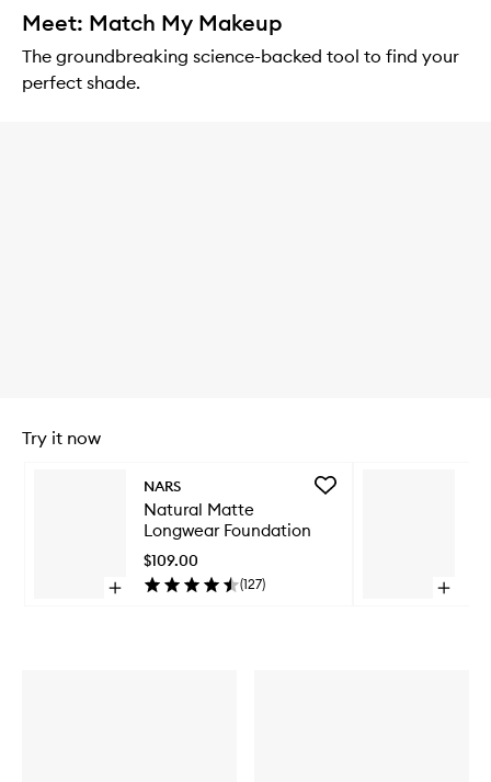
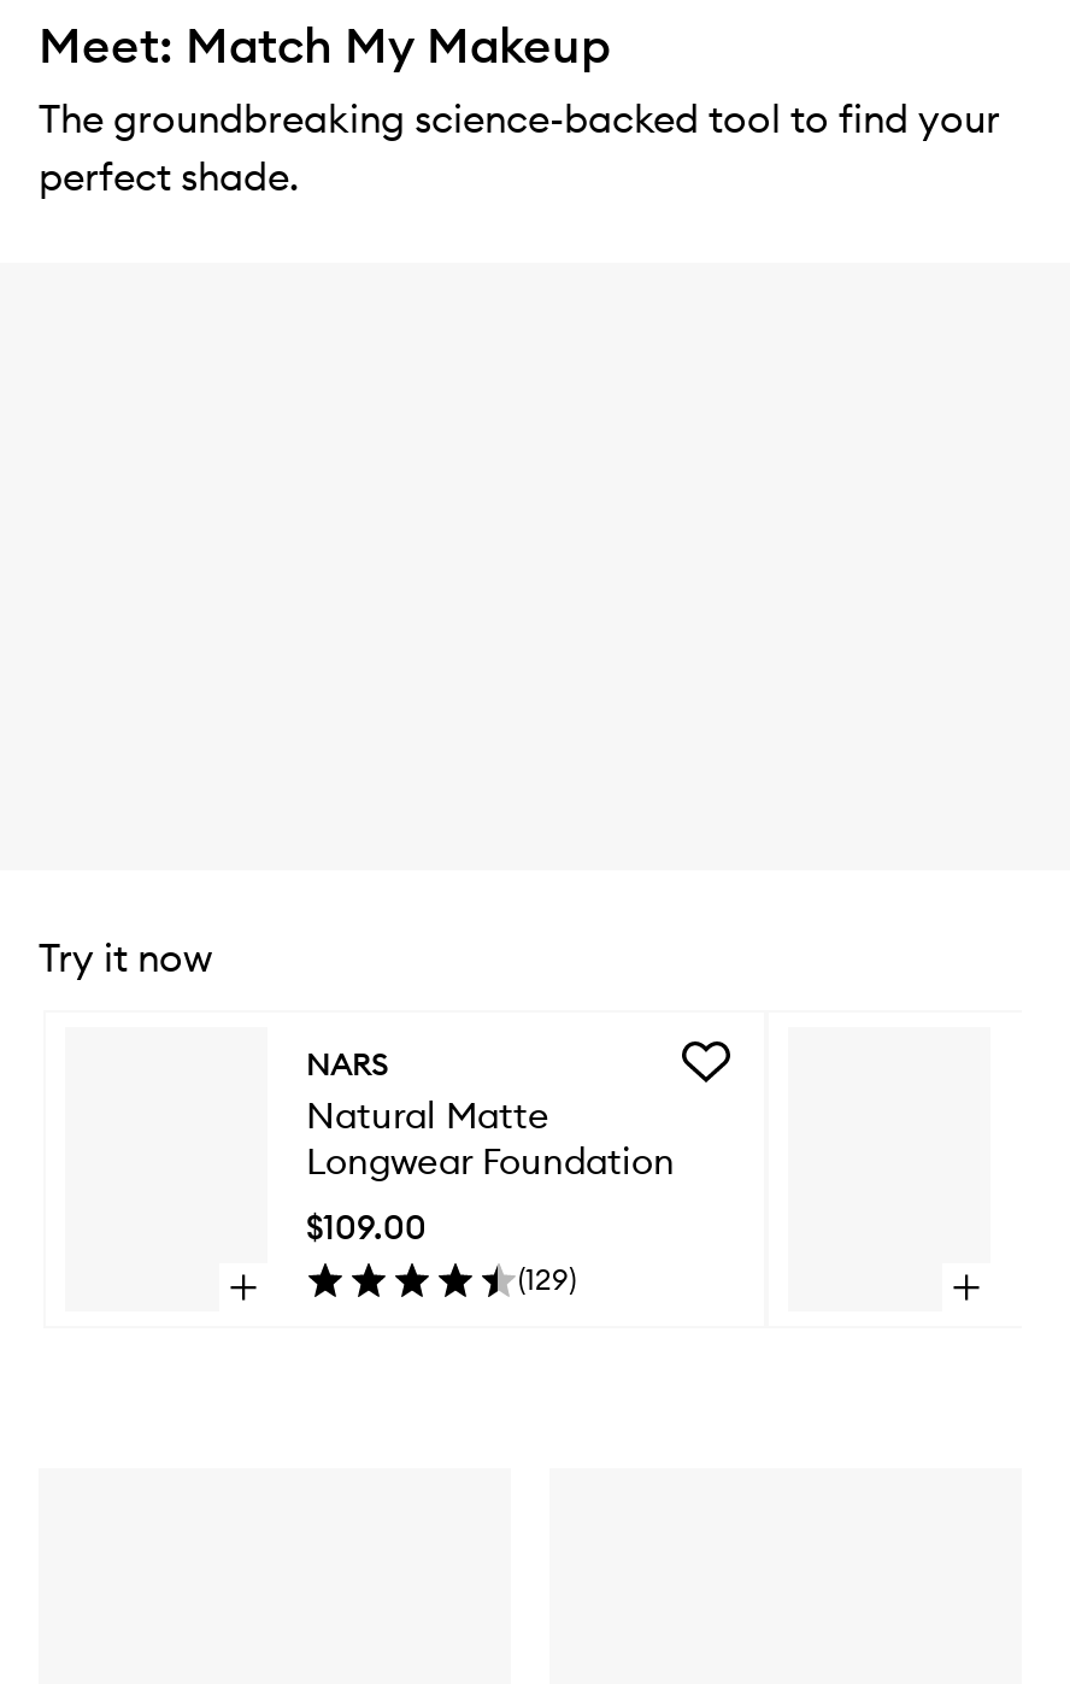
[240,576,265,593] (127) -> [518,1262,576,1298] (129)

